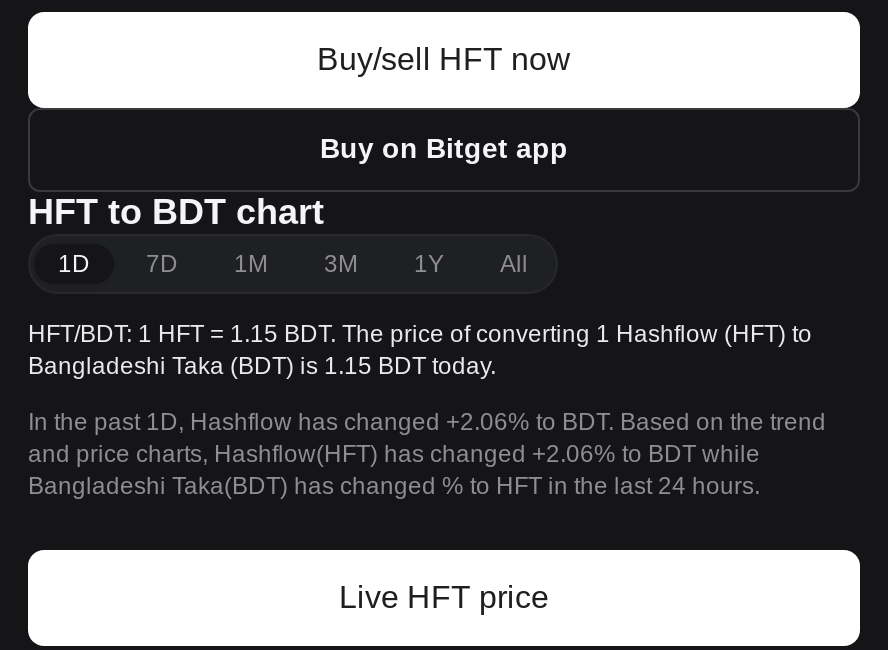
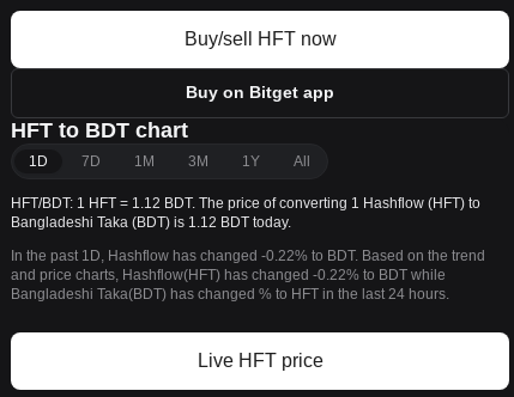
[28,320,812,348] HFT/BDT: 1 HFT = 1.15 BDT. The price of converting 1 Hashflow (HFT) to -> [11,195,480,212] HFT/BDT: 1 HFT = 1.12 BDT. The price of converting 1 Hashflow (HFT) to
[28,352,496,380] Bangladeshi Taka (BDT) is 1.15 BDT today. -> [11,214,291,231] Bangladeshi Taka (BDT) is 1.12 BDT today.
[28,408,826,436] In the past 1D, Hashflow has changed +2.06% to BDT. Based on the trend -> [11,248,485,264] In the past 1D, Hashflow has changed -0.22% to BDT. Based on the trend
[28,440,760,468] and price charts, Hashflow(HFT) has changed +2.06% to BDT while -> [11,267,446,283] and price charts, Hashflow(HFT) has changed -0.22% to BDT while

